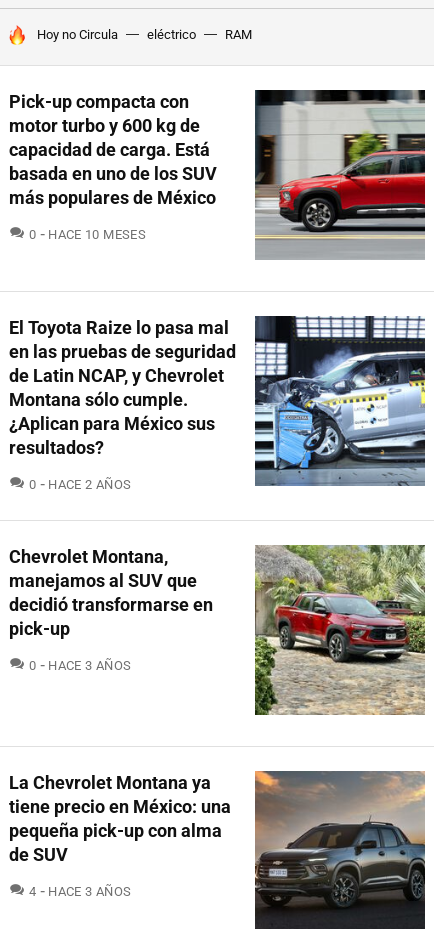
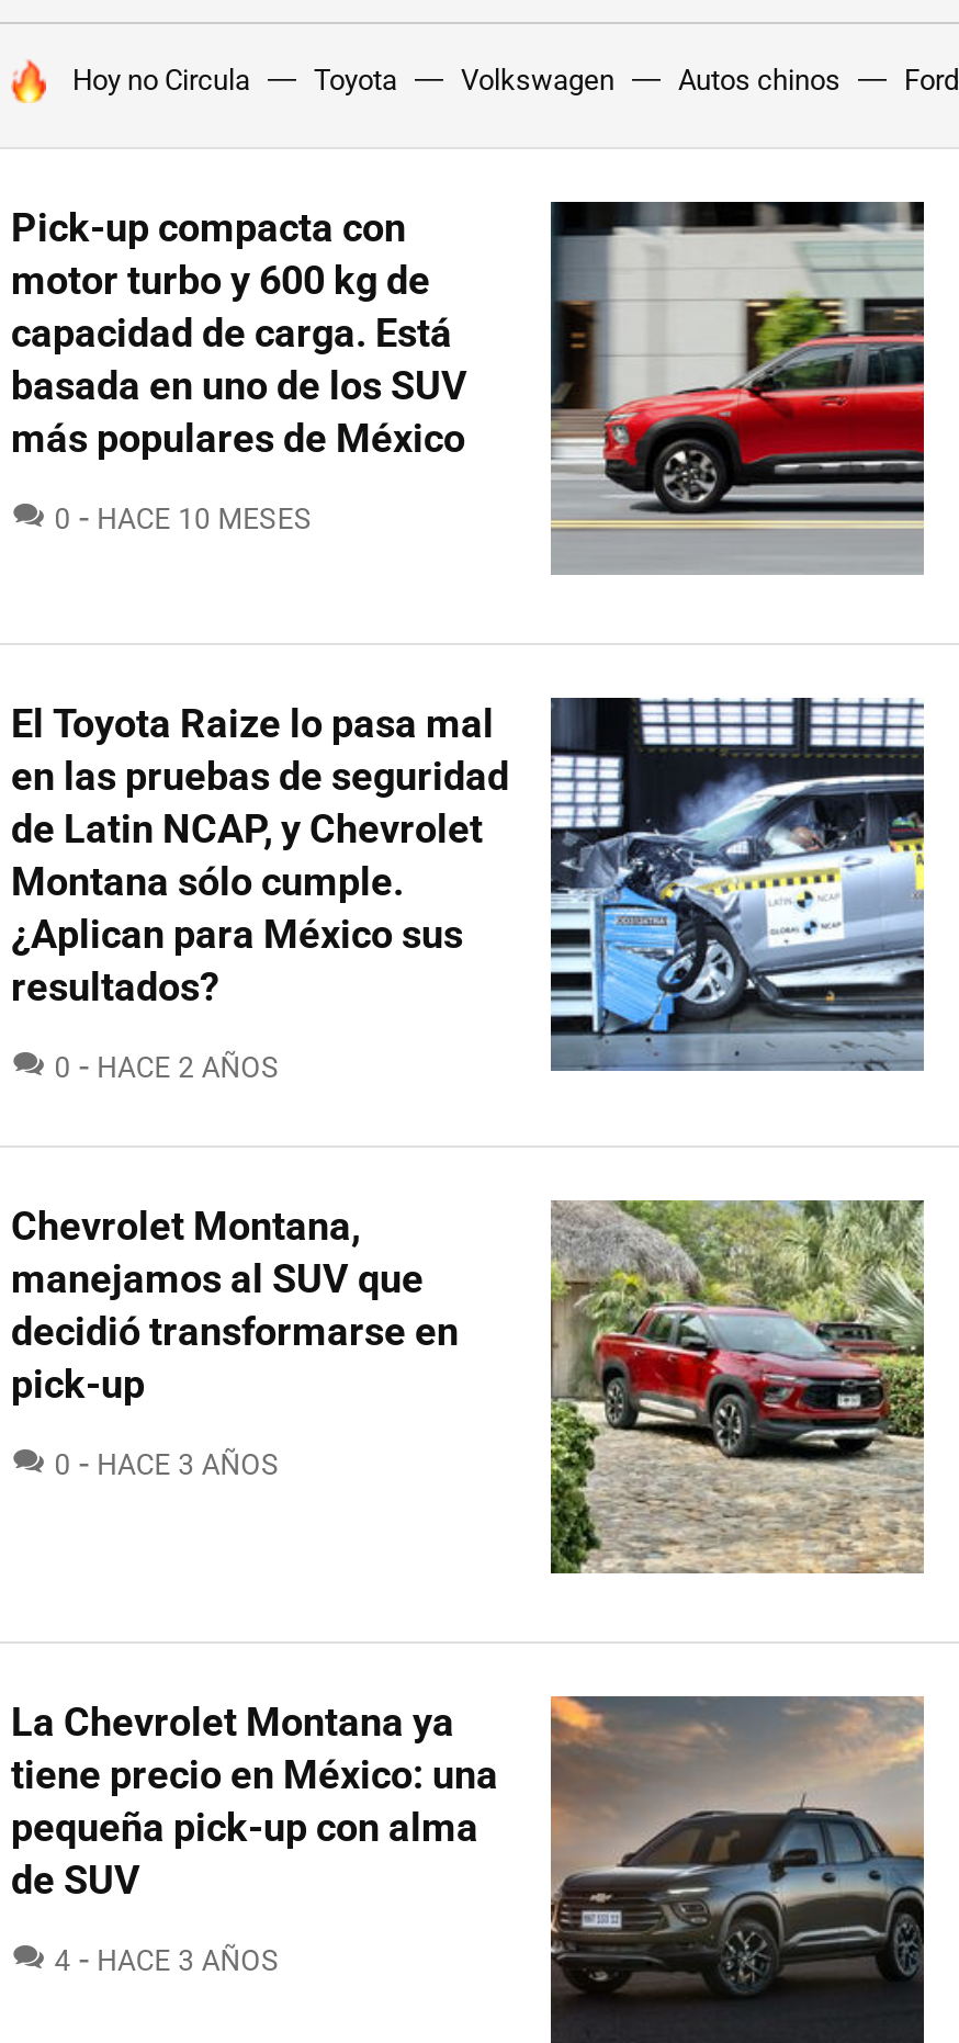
[147,27,252,42] eléctrico | RAM -> [314,64,959,97] Toyota | Volkswagen | Autos chinos | Ford

